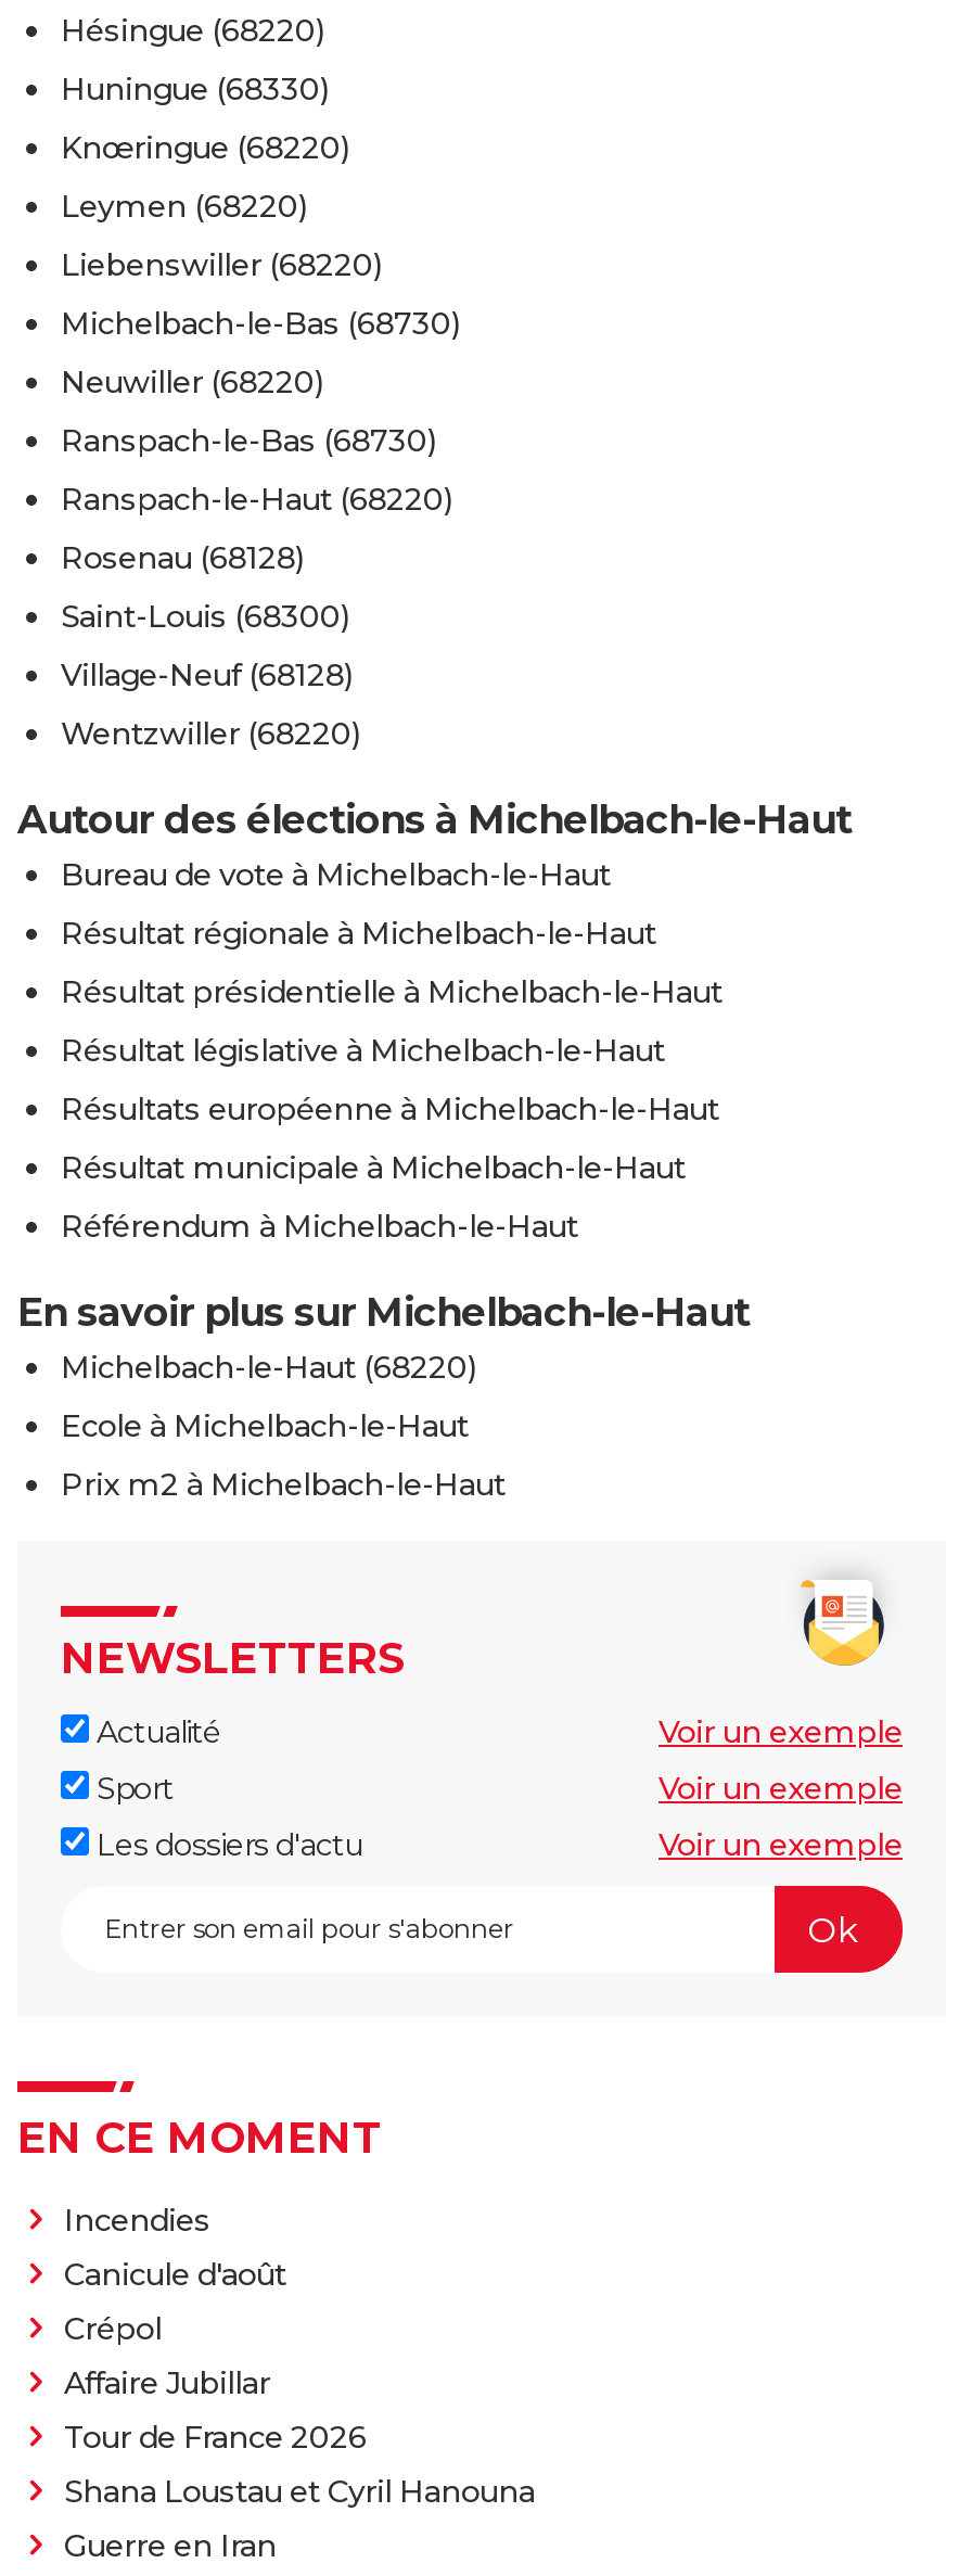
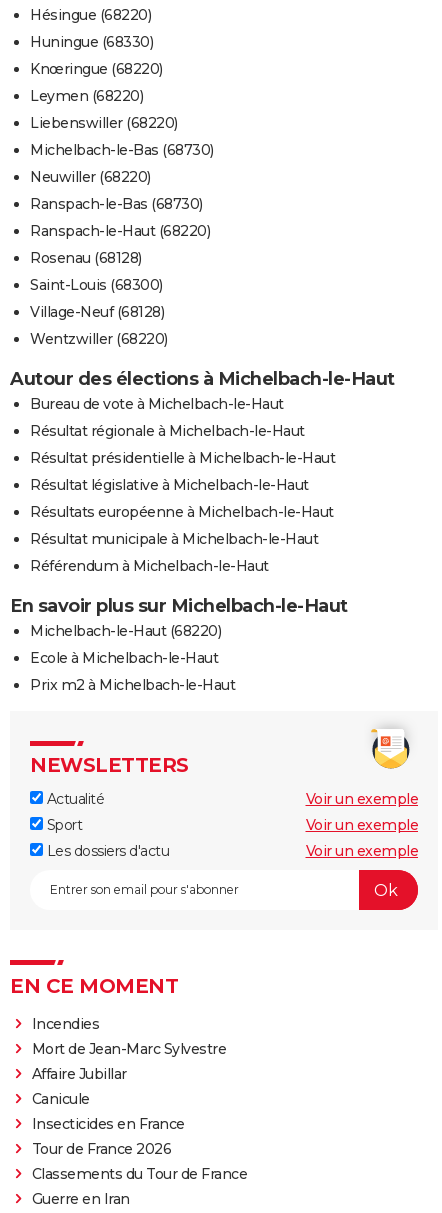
[64,2255,286,2348] Canicule d'août | Crépol -> [31,1040,226,1058] Mort de Jean-Marc Sylvestre
moved [64,2363,270,2402] -> [31,1065,126,1083]: Affaire Jubillar
none -> [31,1090,184,1133] Canicule | Insecticides en France
[64,2472,535,2511] Shana Loustau et Cyril Hanouna -> [31,1165,247,1183] Classements du Tour de France

